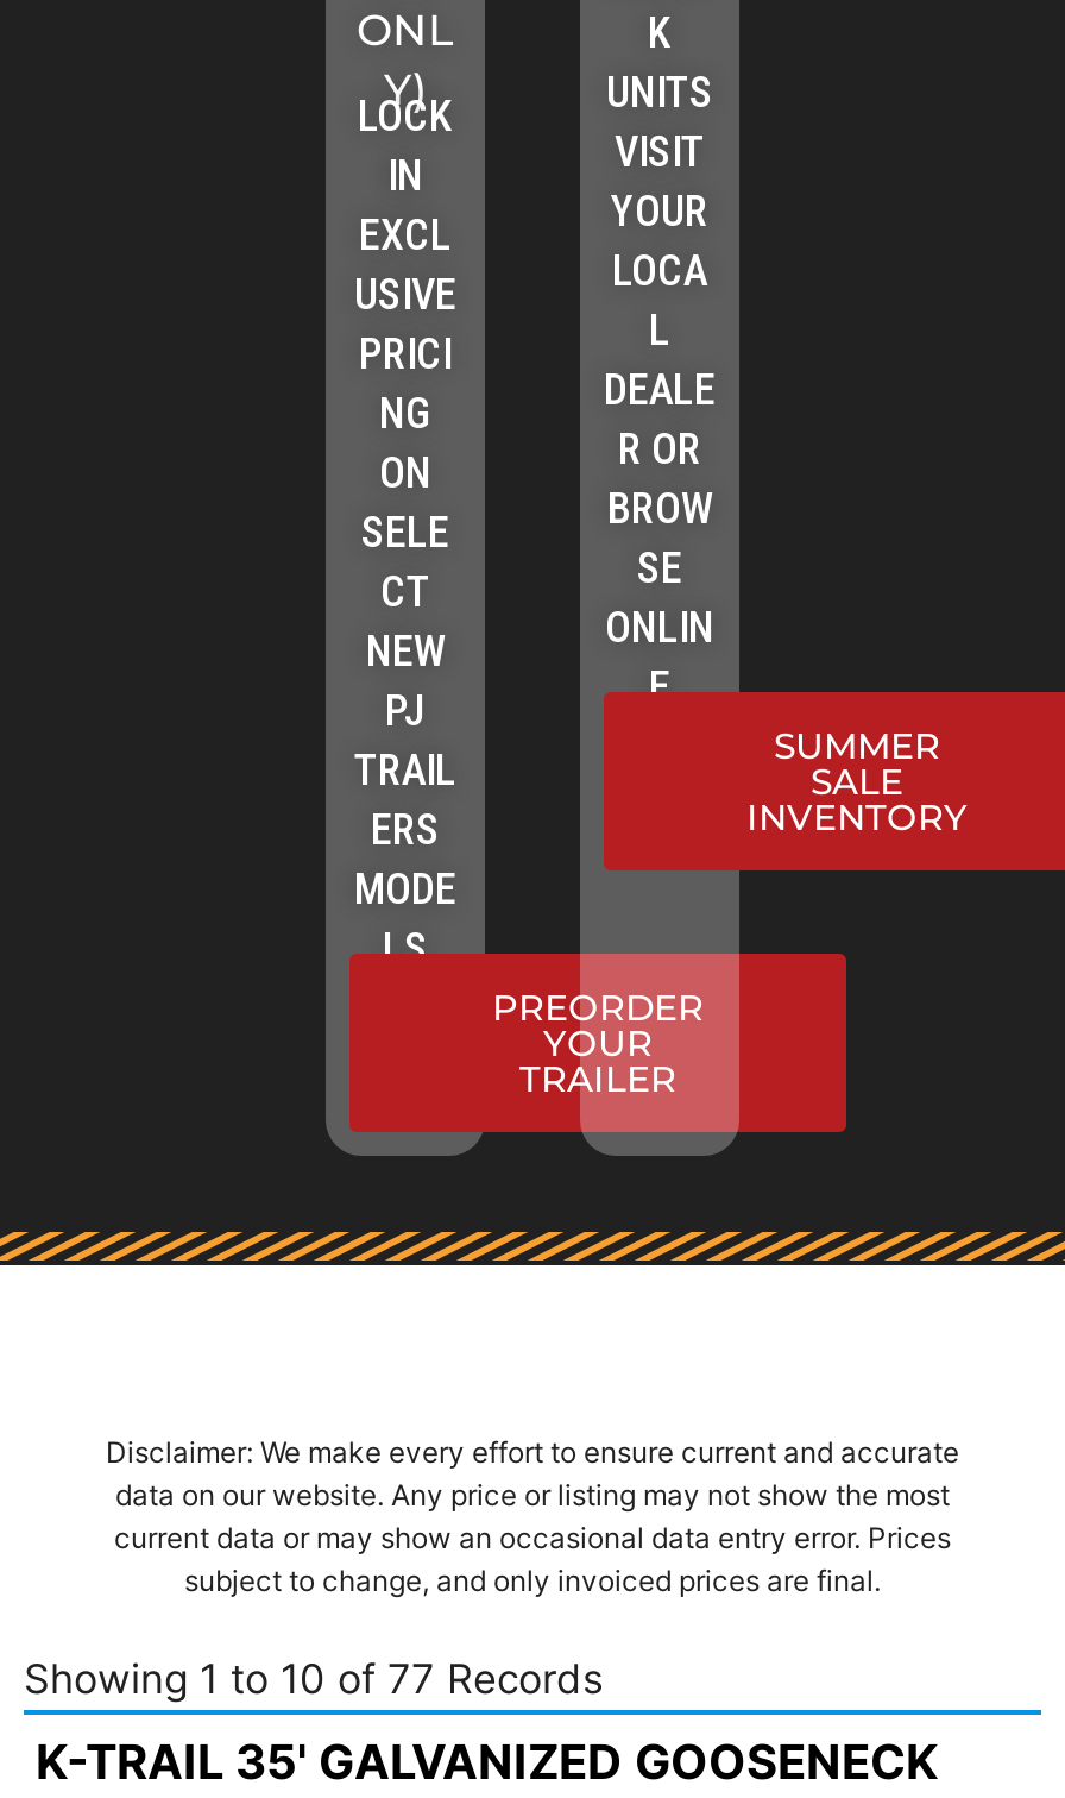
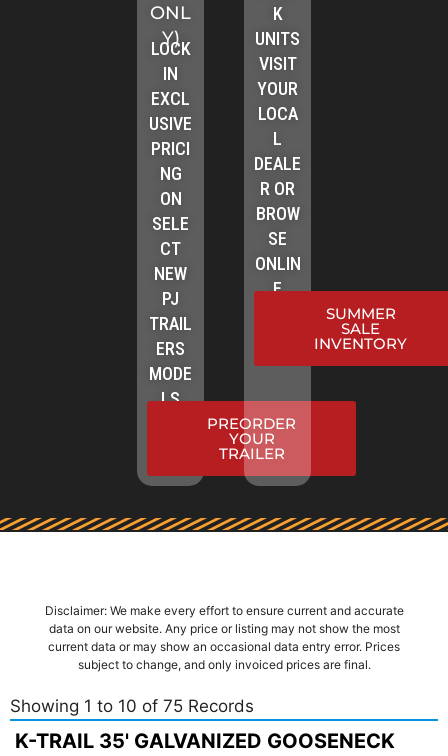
[24,1655,604,1702] Showing 1 to 10 of 77 Records -> [10,696,254,716] Showing 1 to 10 of 75 Records

